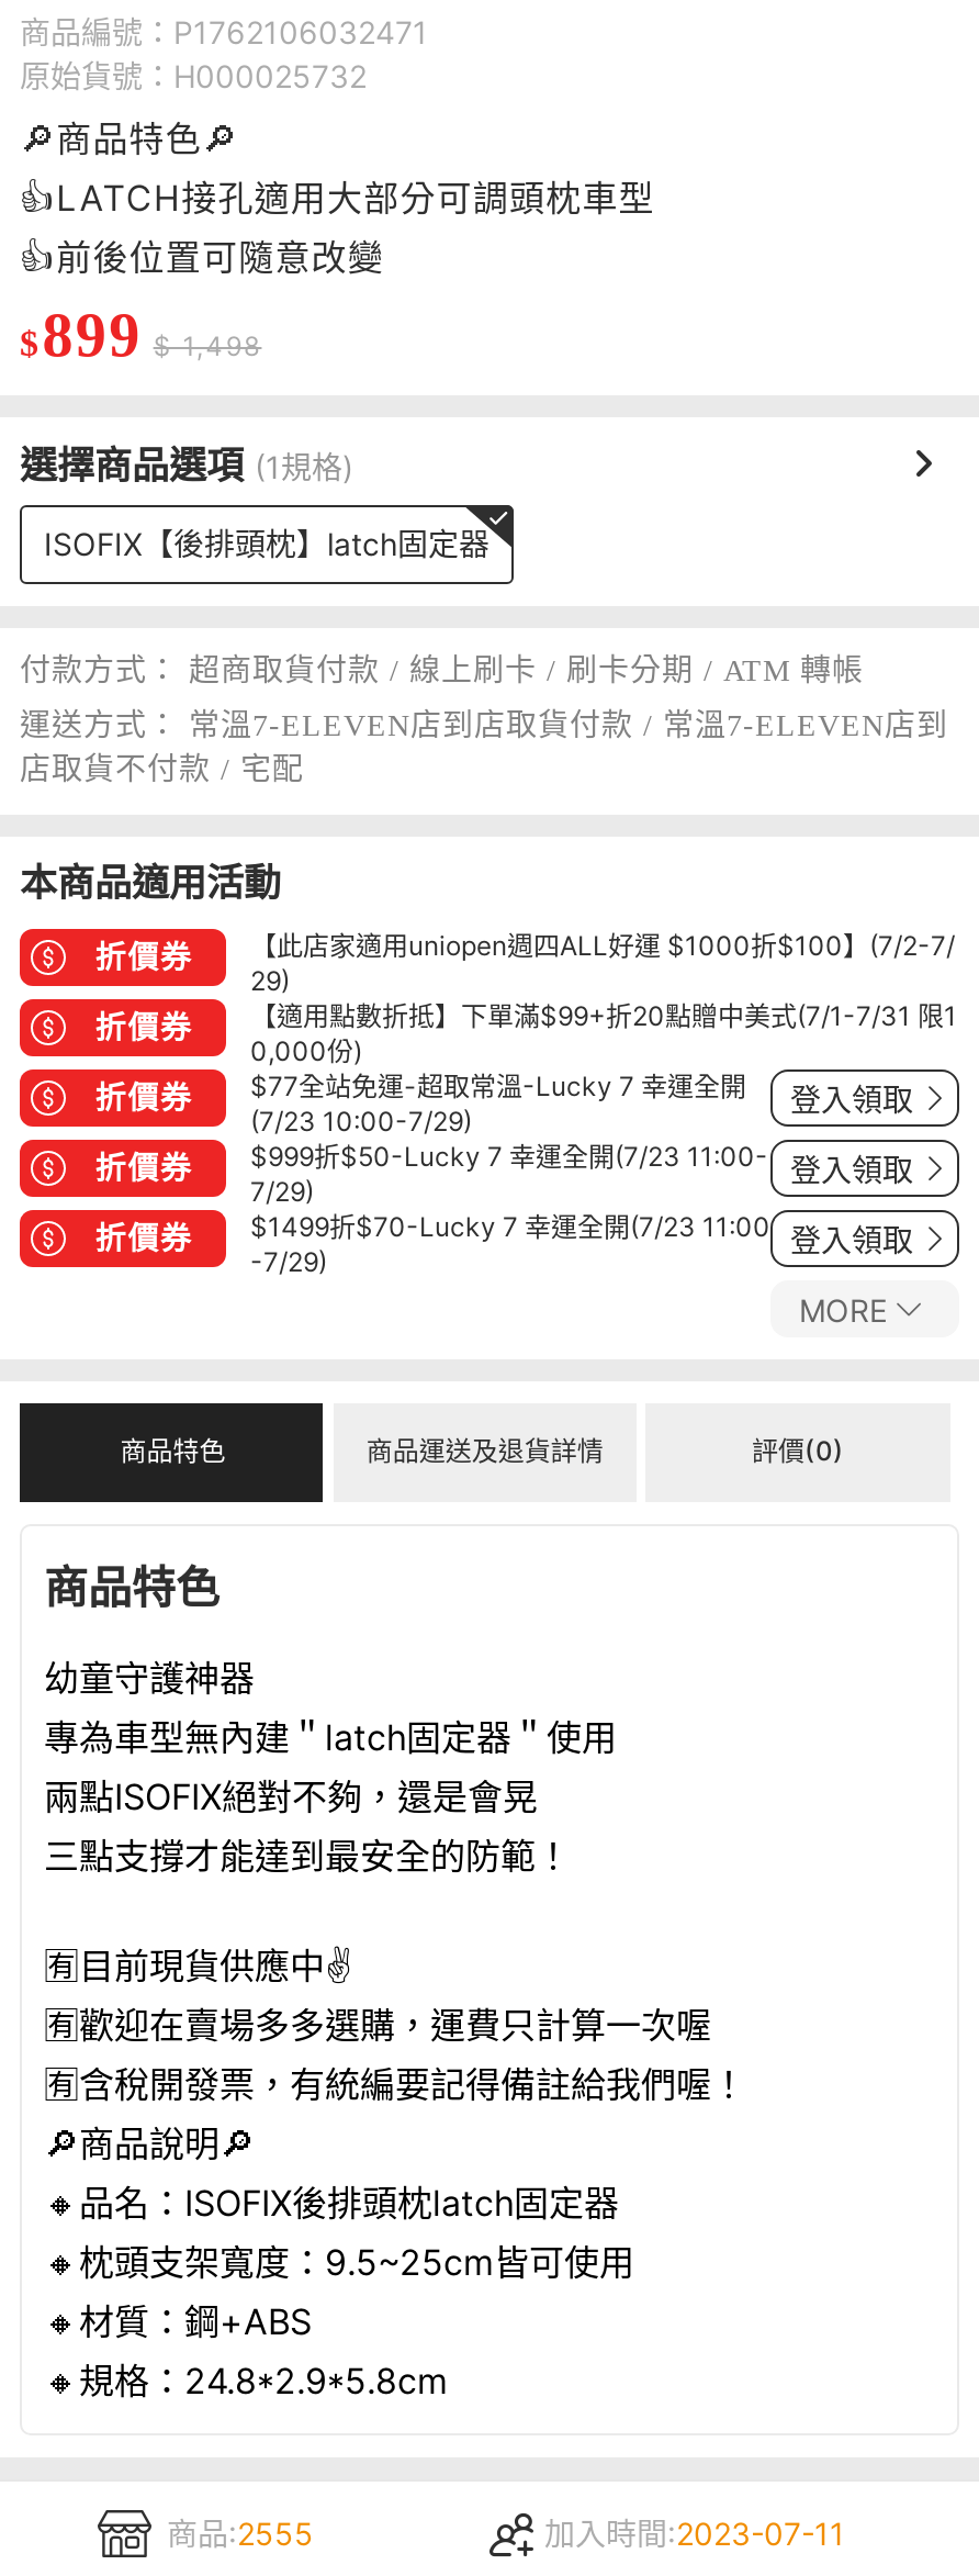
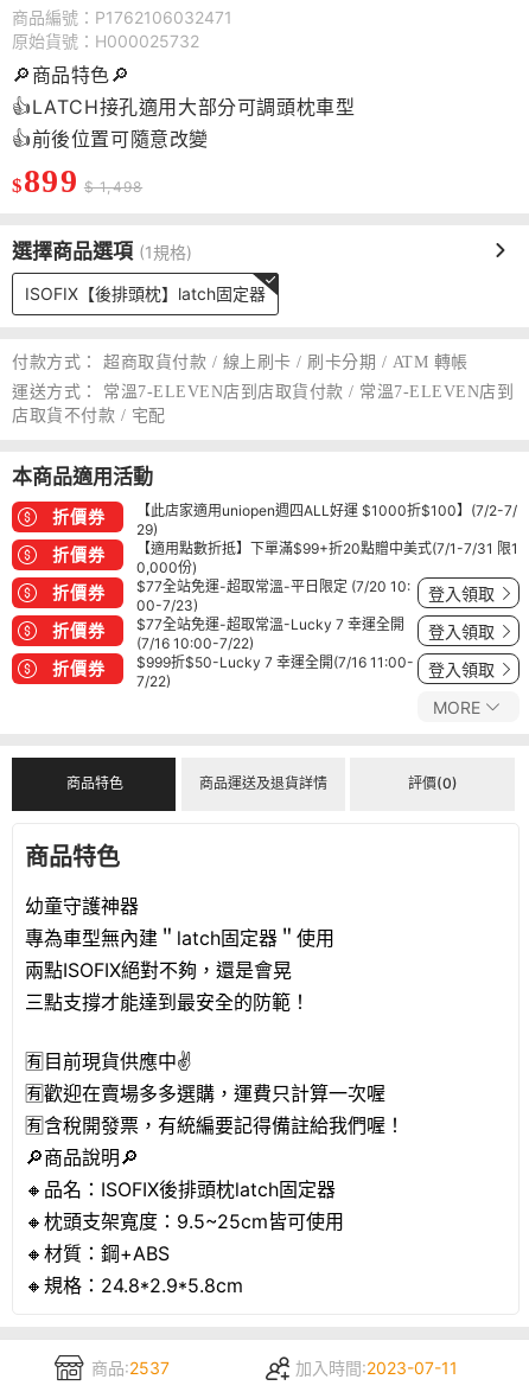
moved [250,1069,746,1102] -> [136,615,404,633]: $77全站免運-超取常溫-Lucky 7 幸運全開
[250,1104,472,1137] (7/23 10:00-7/29) -> [136,577,410,614] $77全站免運-超取常溫-平日限定 (7/20 10: | 00-7/23)
[250,1139,768,1207] $999折$50-Lucky 7 幸運全開(7/23 11:00- | 7/29) -> [136,634,254,652] (7/16 10:00-7/22)
[250,1209,770,1242] $1499折$70-Lucky 7 幸運全開(7/23 11:00 -> [136,653,414,671] $999折$50-Lucky 7 幸運全開(7/16 11:00-
[250,1244,327,1277] -7/29) -> [136,672,171,690] 7/22)
[167,2514,314,2551] 商品:2555 -> [91,1357,170,1377] 商品:2537

